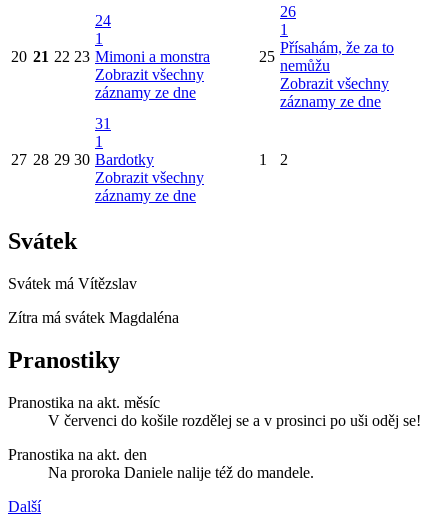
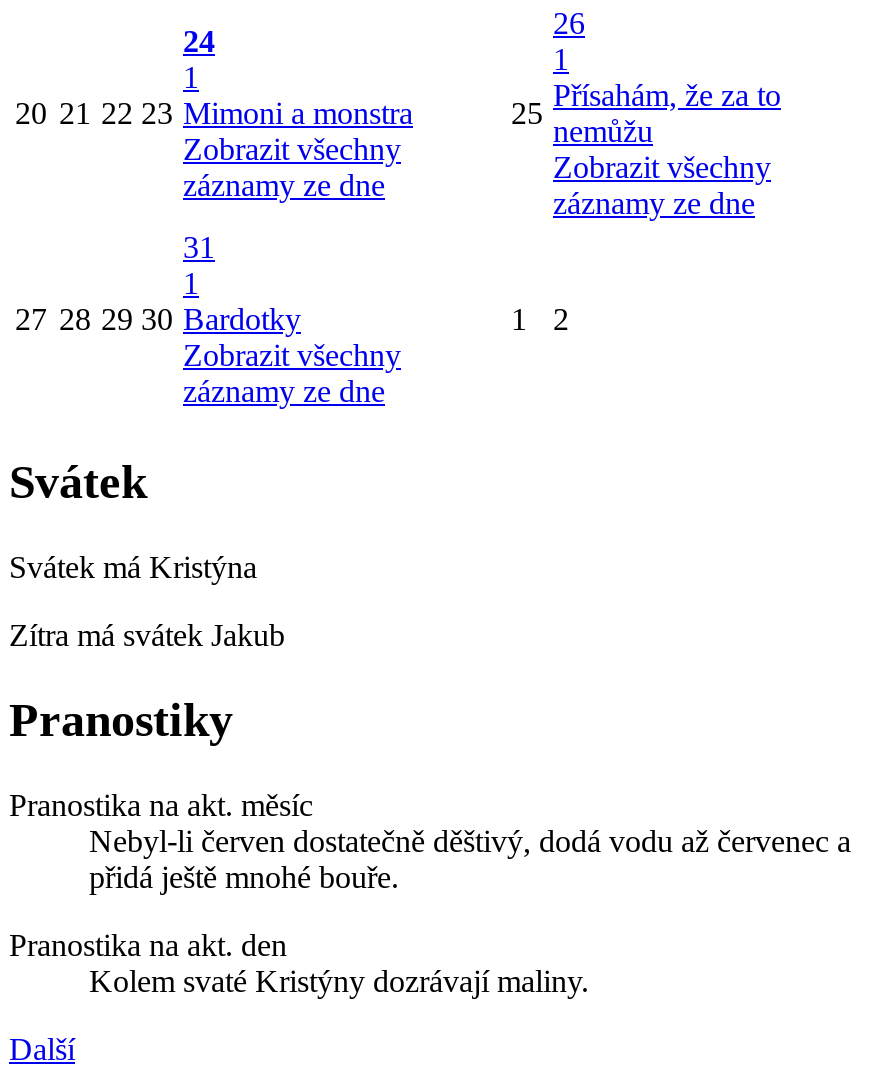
[8,275,137,292] Svátek má Vítězslav -> [9,550,257,584] Svátek má Kristýna
[8,309,179,326] Zítra má svátek Magdaléna -> [9,618,285,652] Zítra má svátek Jakub
[48,412,421,429] V červenci do košile rozdělej se a v prosinci po uši oděj se! -> [89,824,851,894] Nebyl-li červen dostatečně děštivý, dodá vodu až červenec a | přidá ještě mnohé bouře.
[48,464,314,481] Na proroka Daniele nalije též do mandele. -> [89,964,589,998] Kolem svaté Kristýny dozrávají maliny.

